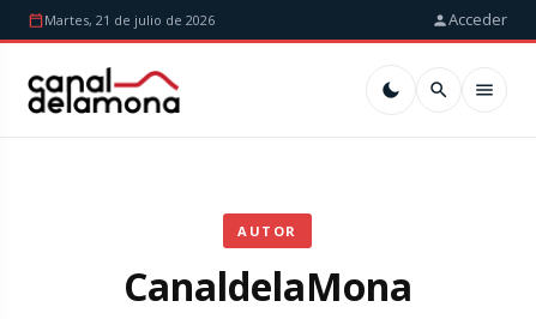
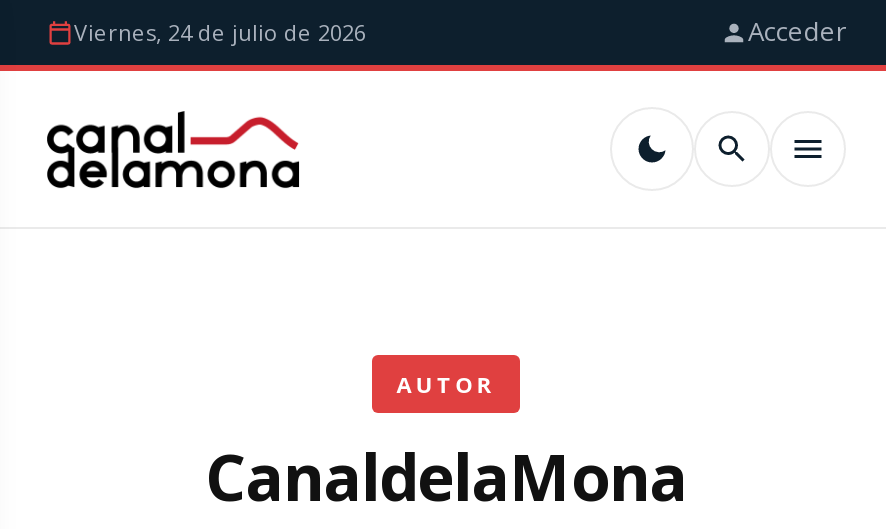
[44,11,215,29] Martes, 21 de julio de 2026 -> [74,17,366,47] Viernes, 24 de julio de 2026

